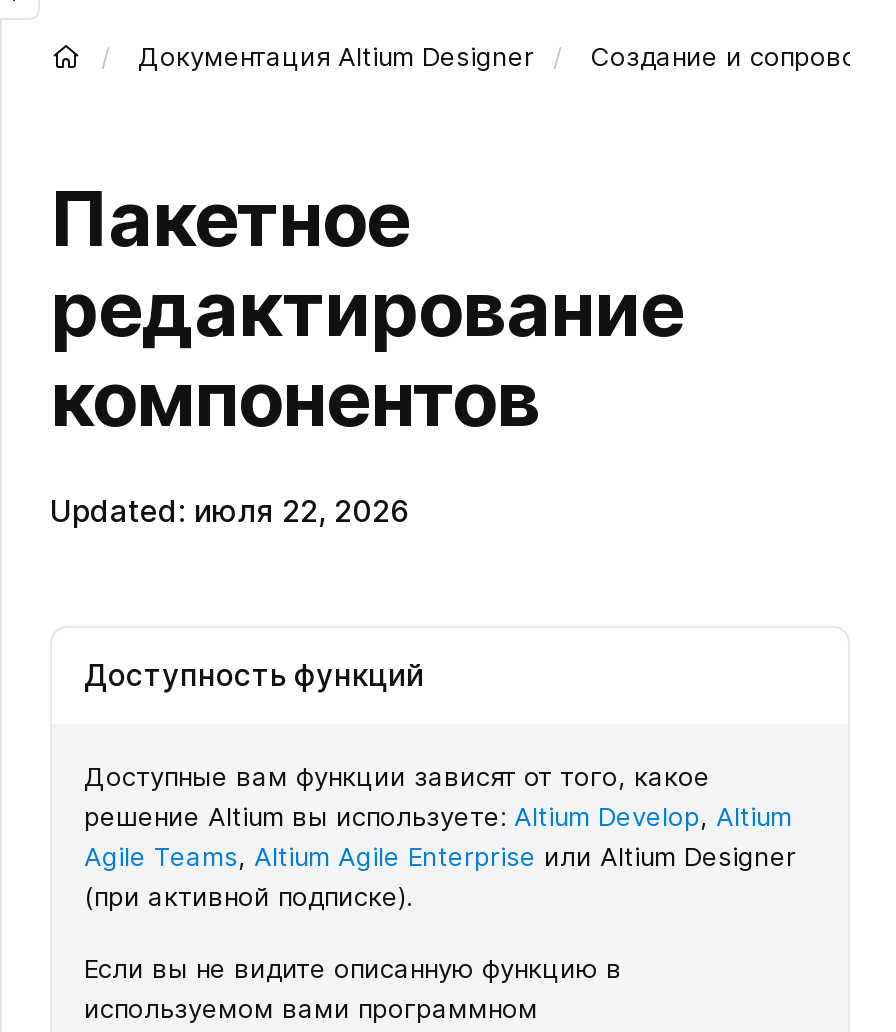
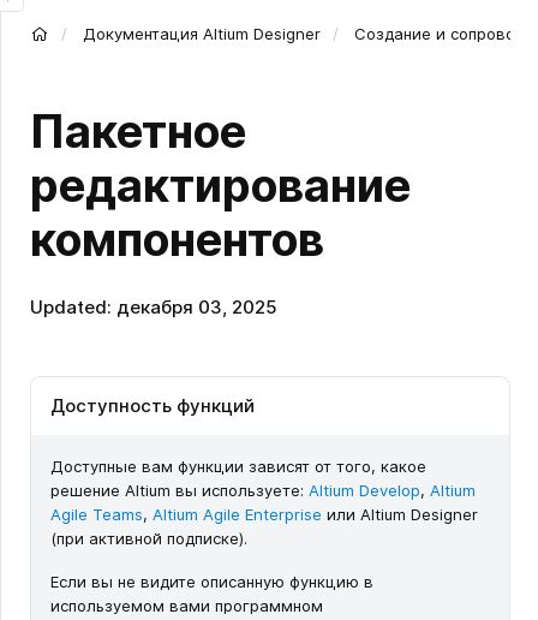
[50,493,410,531] Updated: июля 22, 2026 -> [30,296,277,319] Updated: декабря 03, 2025

